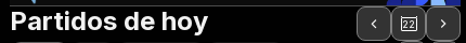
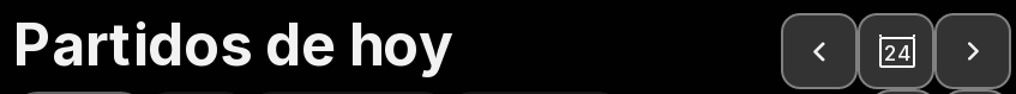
[402,18,415,30] 22 -> [883,38,909,64] 24

